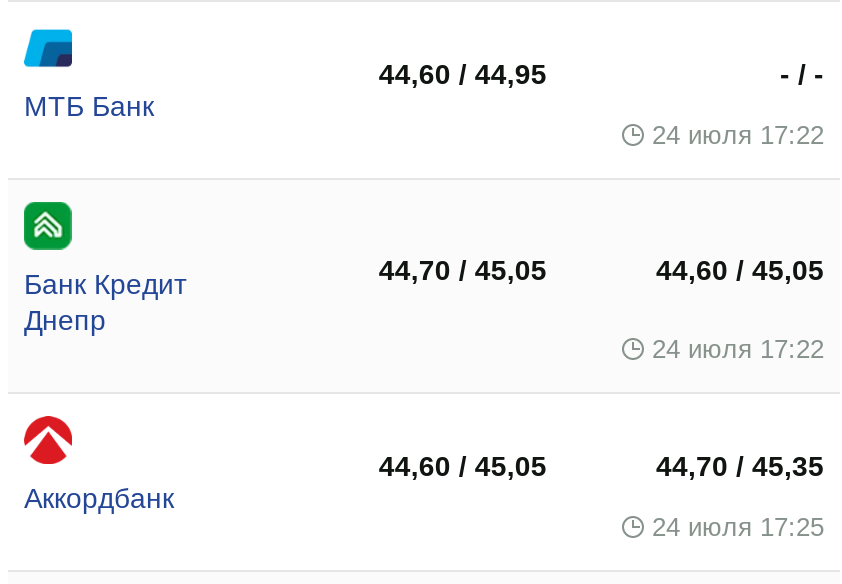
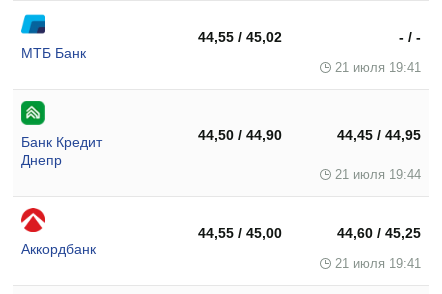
[379,58,547,90] 44,60 / 44,95 -> [198,29,282,45] 44,55 / 45,02
[652,120,824,150] 24 июля 17:22 -> [335,60,421,75] 21 июля 19:41
[379,254,547,286] 44,70 / 45,05 -> [198,127,282,143] 44,50 / 44,90
[656,254,824,286] 44,60 / 45,05 -> [337,127,421,143] 44,45 / 44,95
[652,334,824,364] 24 июля 17:22 -> [335,167,421,182] 21 июля 19:44
[379,450,547,482] 44,60 / 45,05 -> [198,225,282,241] 44,55 / 45,00
[656,450,824,482] 44,70 / 45,35 -> [337,225,421,241] 44,60 / 45,25
[652,512,824,542] 24 июля 17:25 -> [335,256,421,271] 21 июля 19:41

